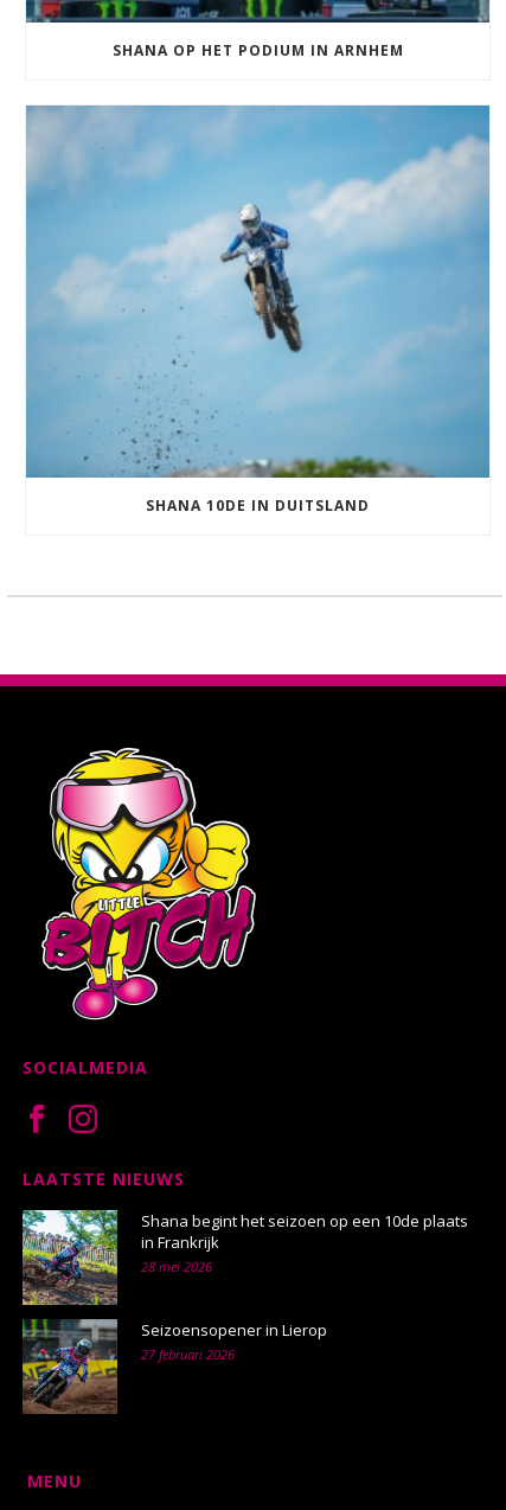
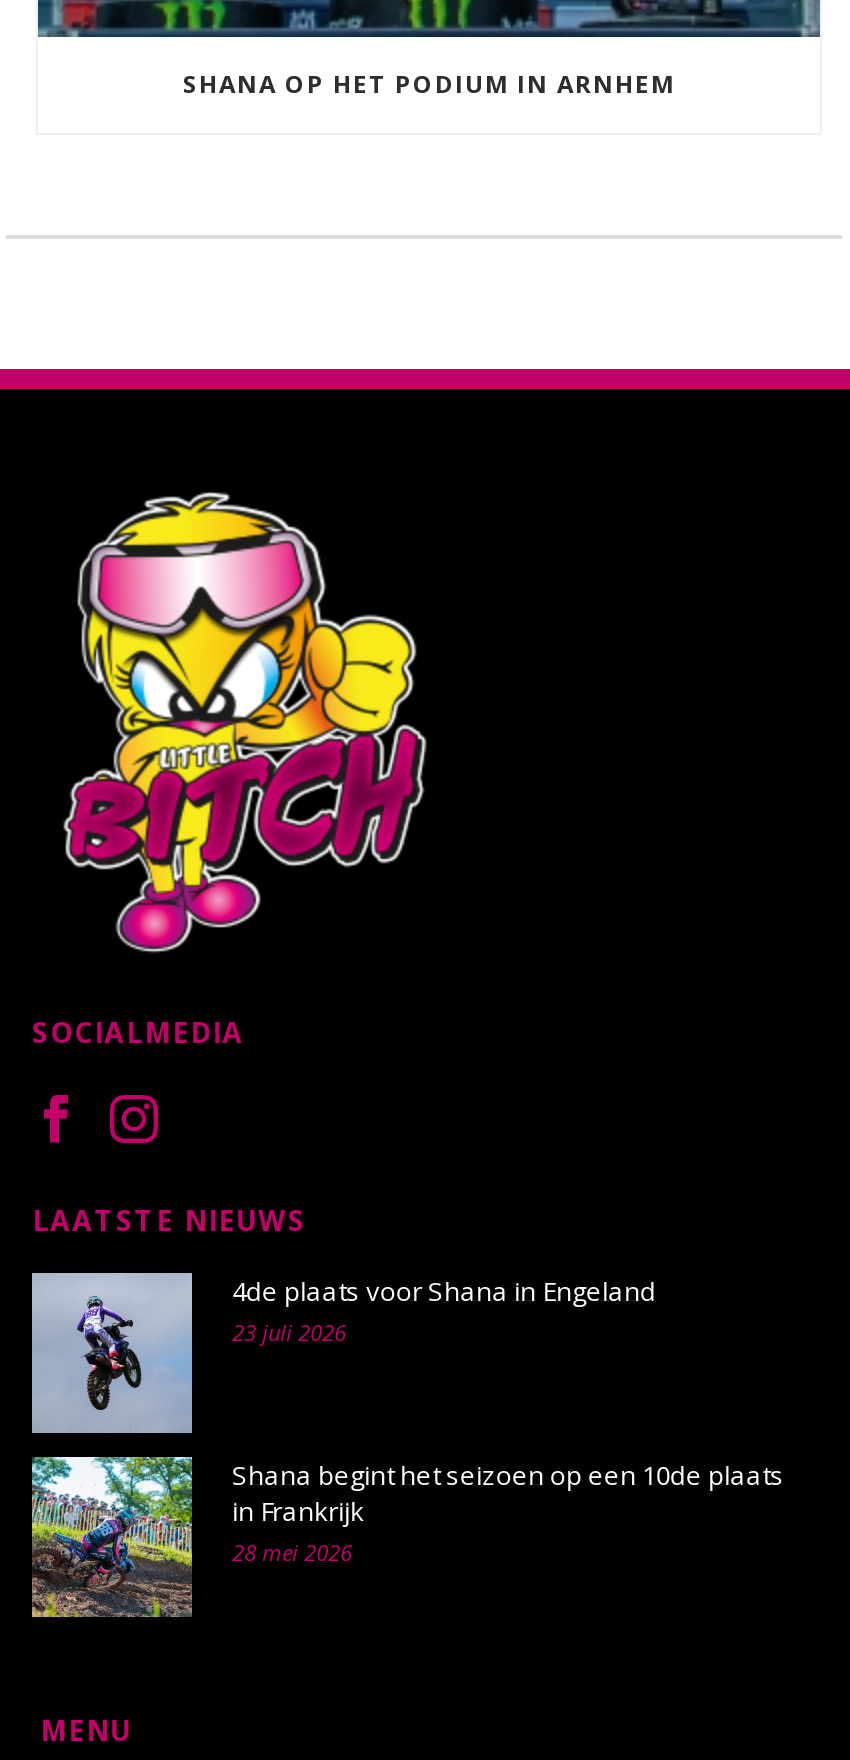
[25,104,489,516] [image] | SHANA 10DE IN DUITSLAND -> none
none -> [30,1270,656,1434] [image] | 4de plaats voor Shana in Engeland | 23 juli 2026
[21,1318,327,1414] [image] | Seizoensopener in Lierop | 27 februari 2026 -> none

